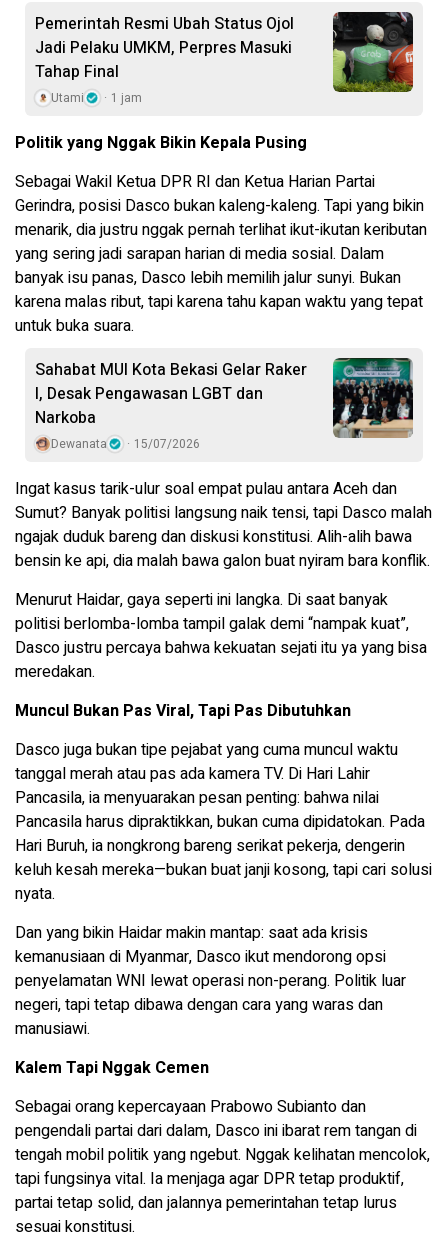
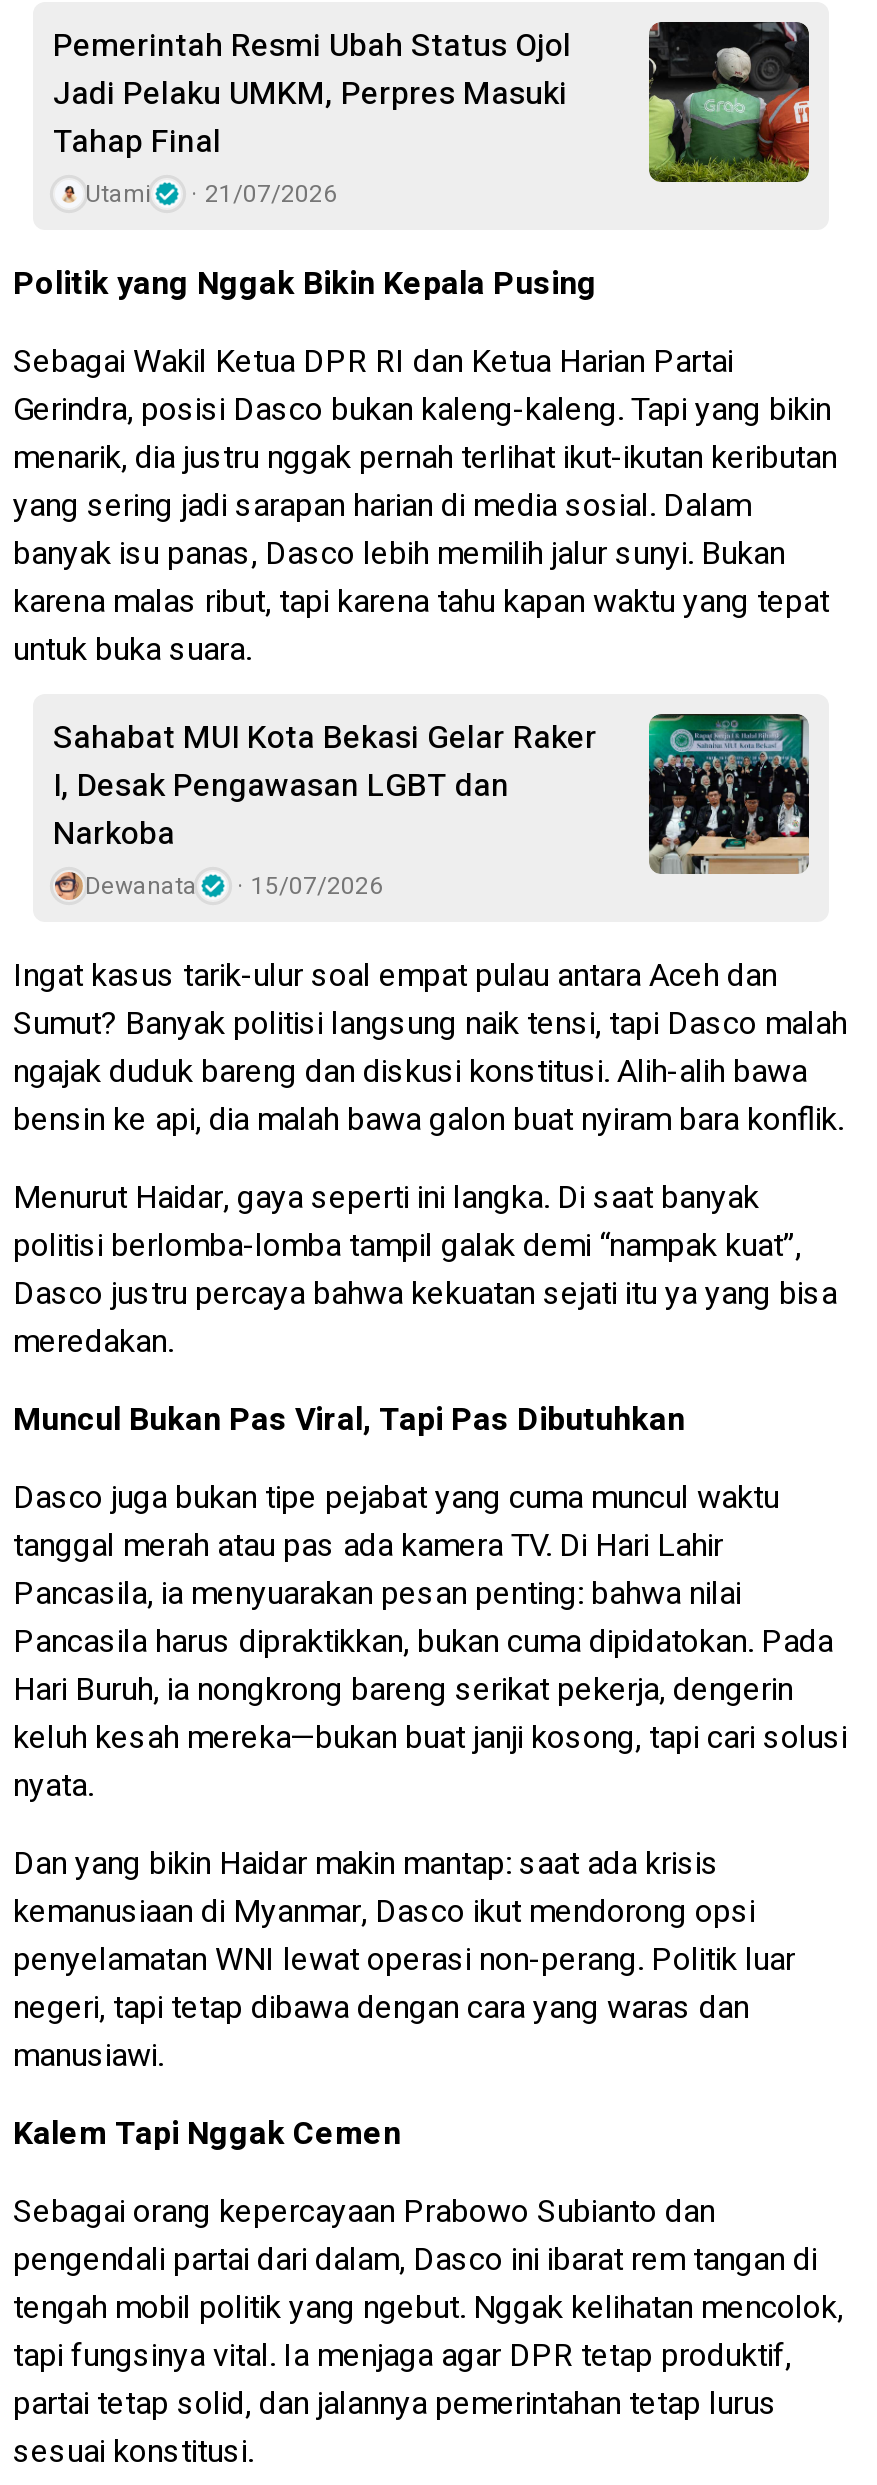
[51,89,142,107] Utami 1 jam -> [85,176,337,212] Utami 21/07/2026

